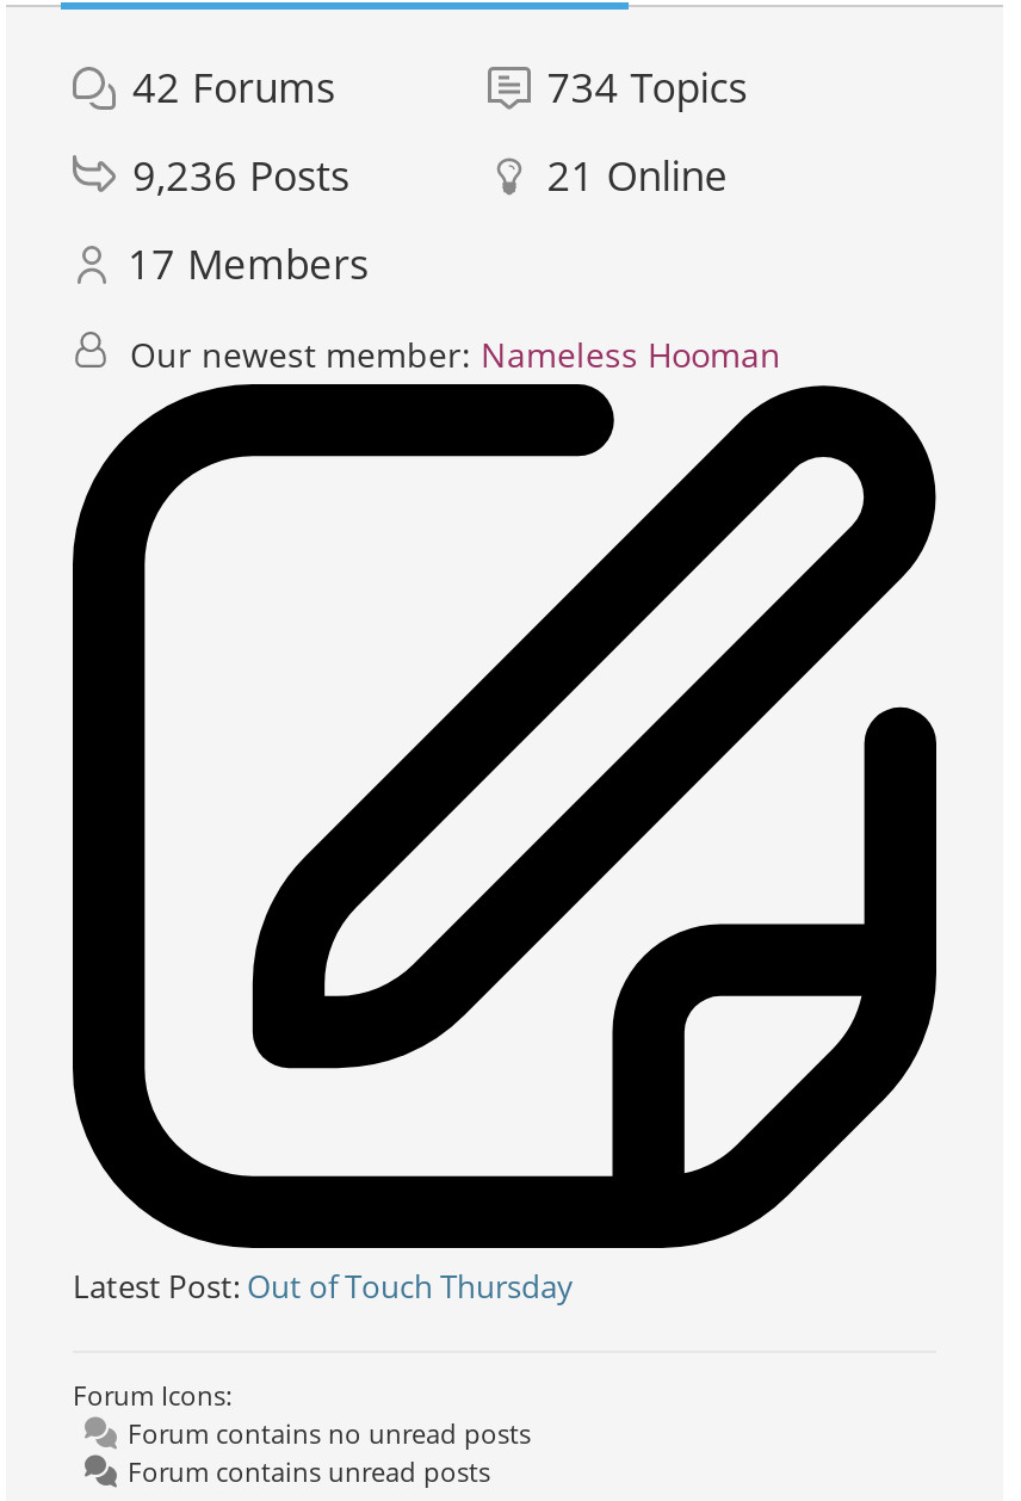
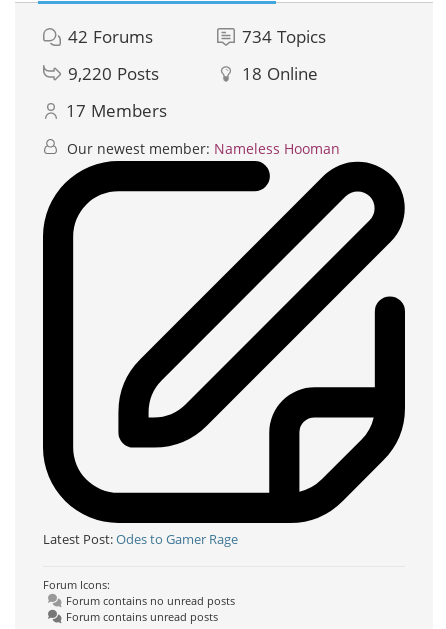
[132,148,349,203] 9,236 Posts -> [68,62,159,85] 9,220 Posts
[547,148,728,203] 21 Online -> [242,62,318,85] 18 Online
[73,1265,574,1308] Latest Post: Out of Touch Thursday -> [43,530,238,548] Latest Post: Odes to Gamer Rage

